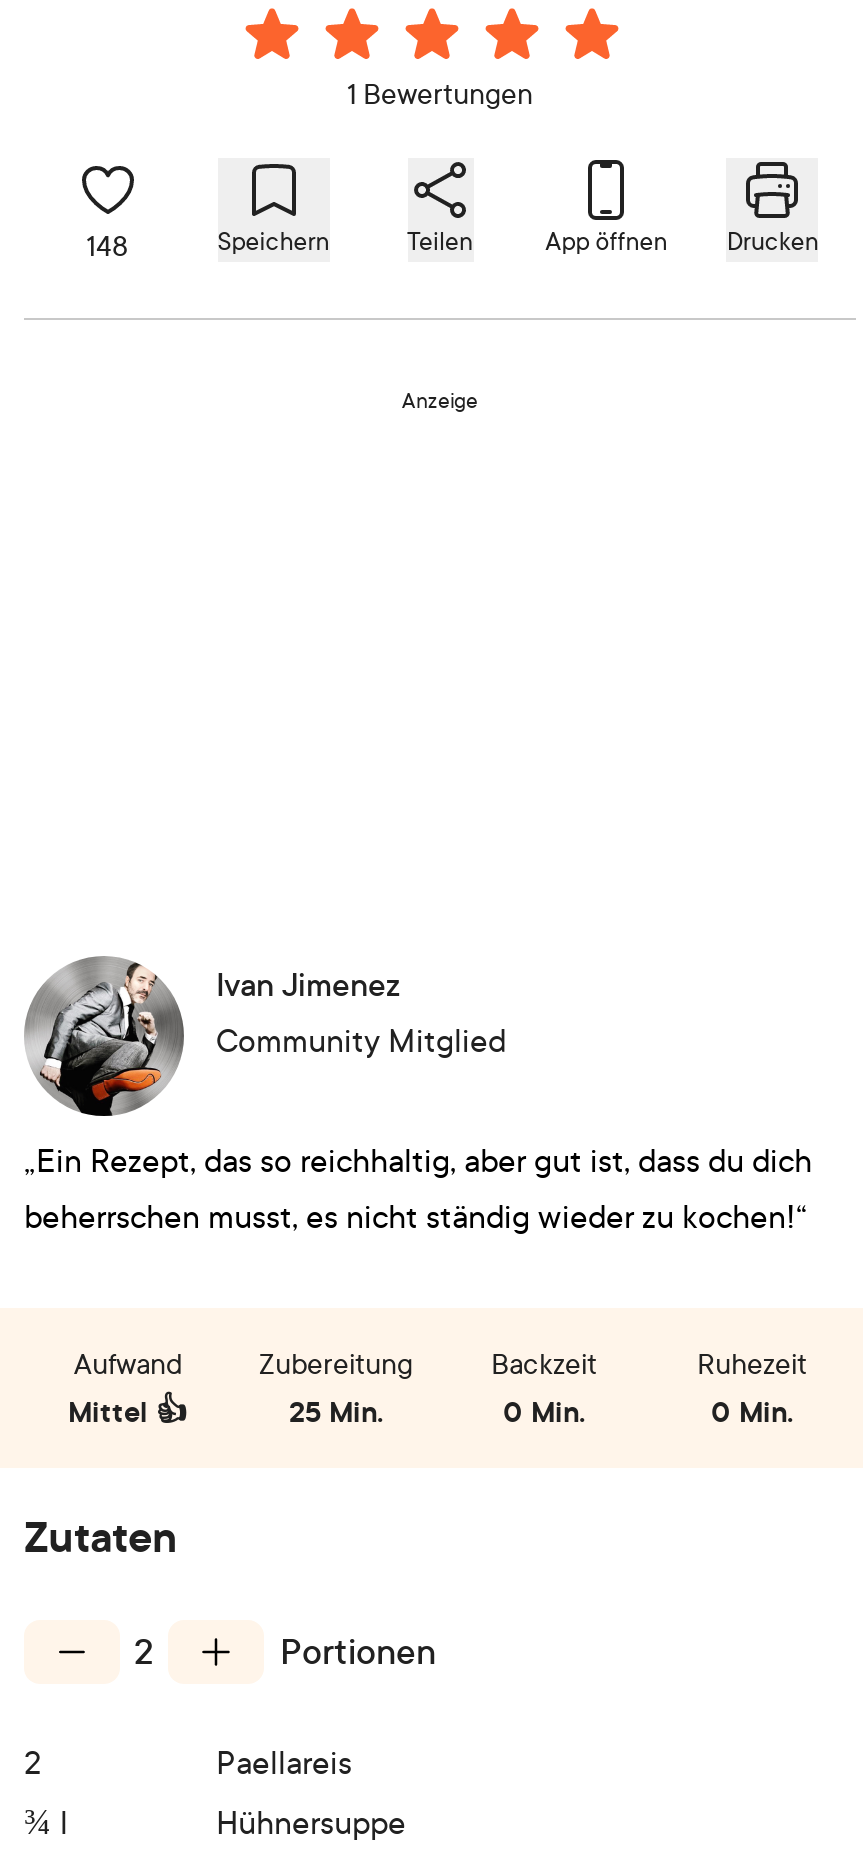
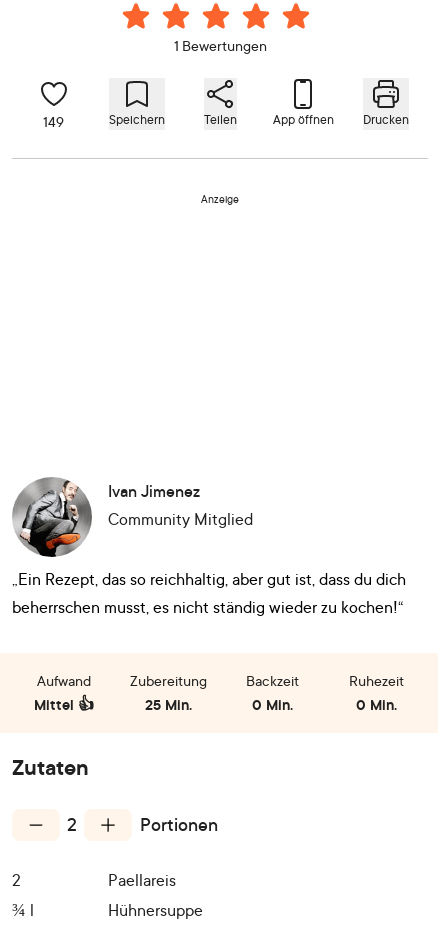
[86,226,128,264] 148 -> [43,112,64,131] 149

